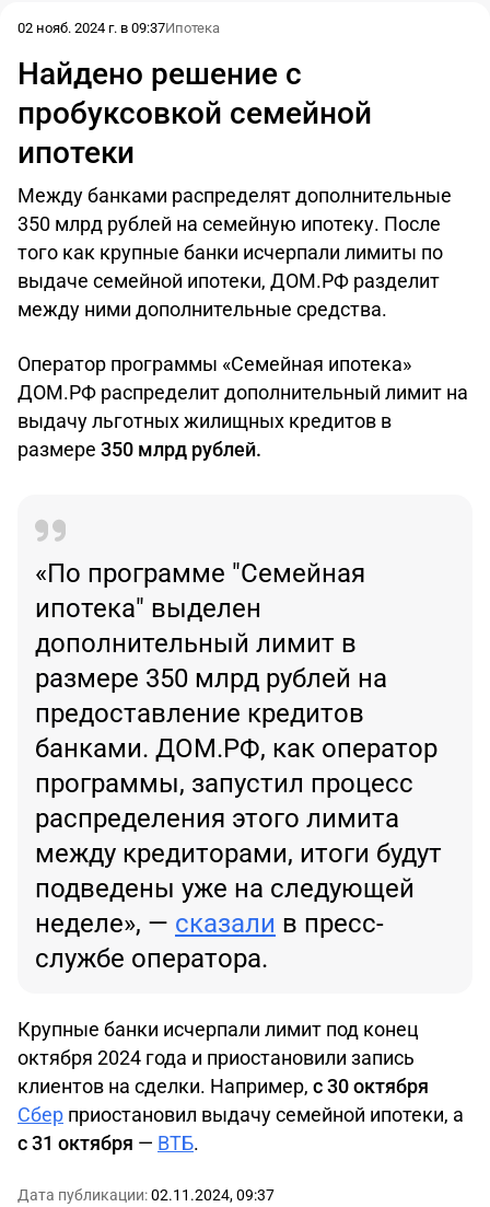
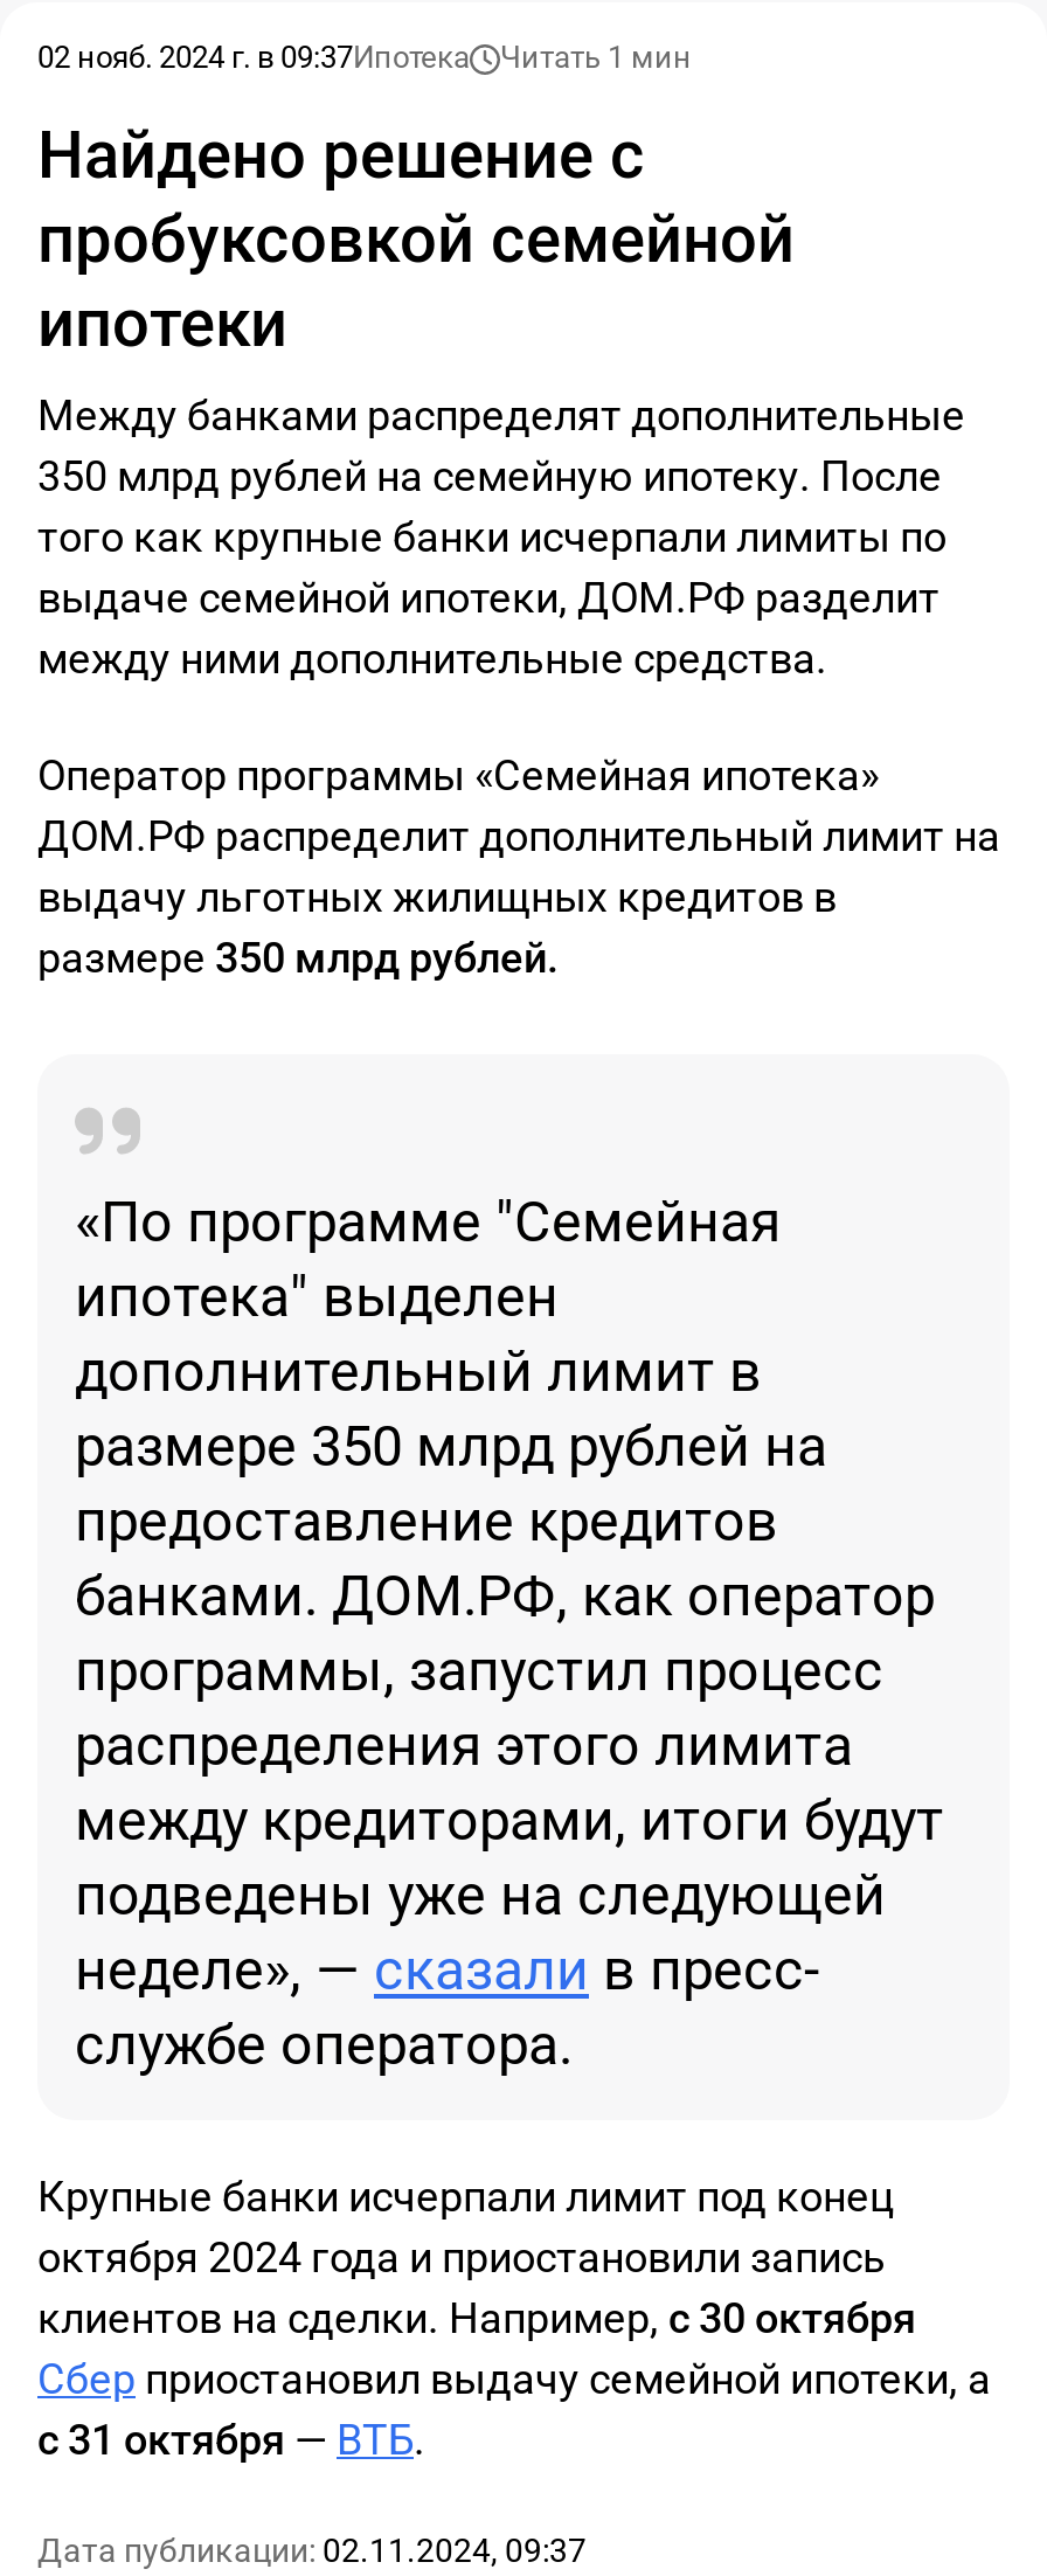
none -> [500,40,692,75] Читать 1 мин

